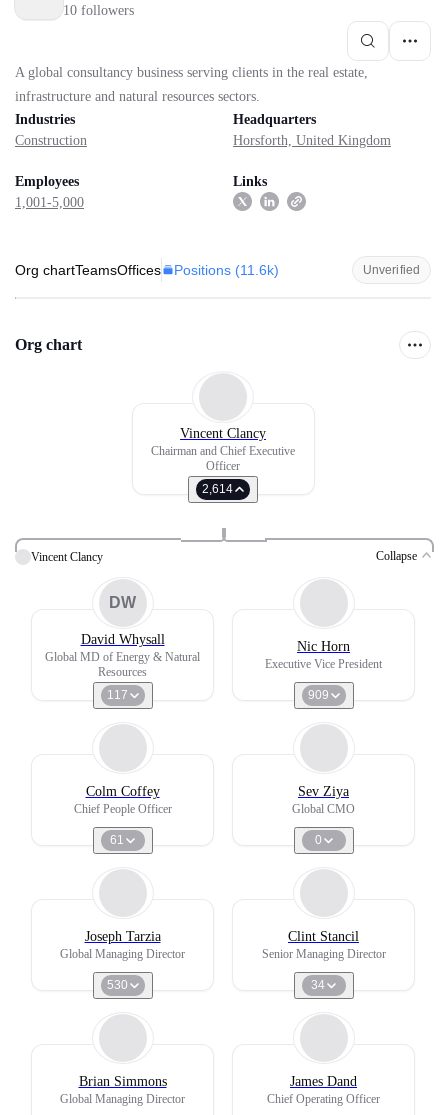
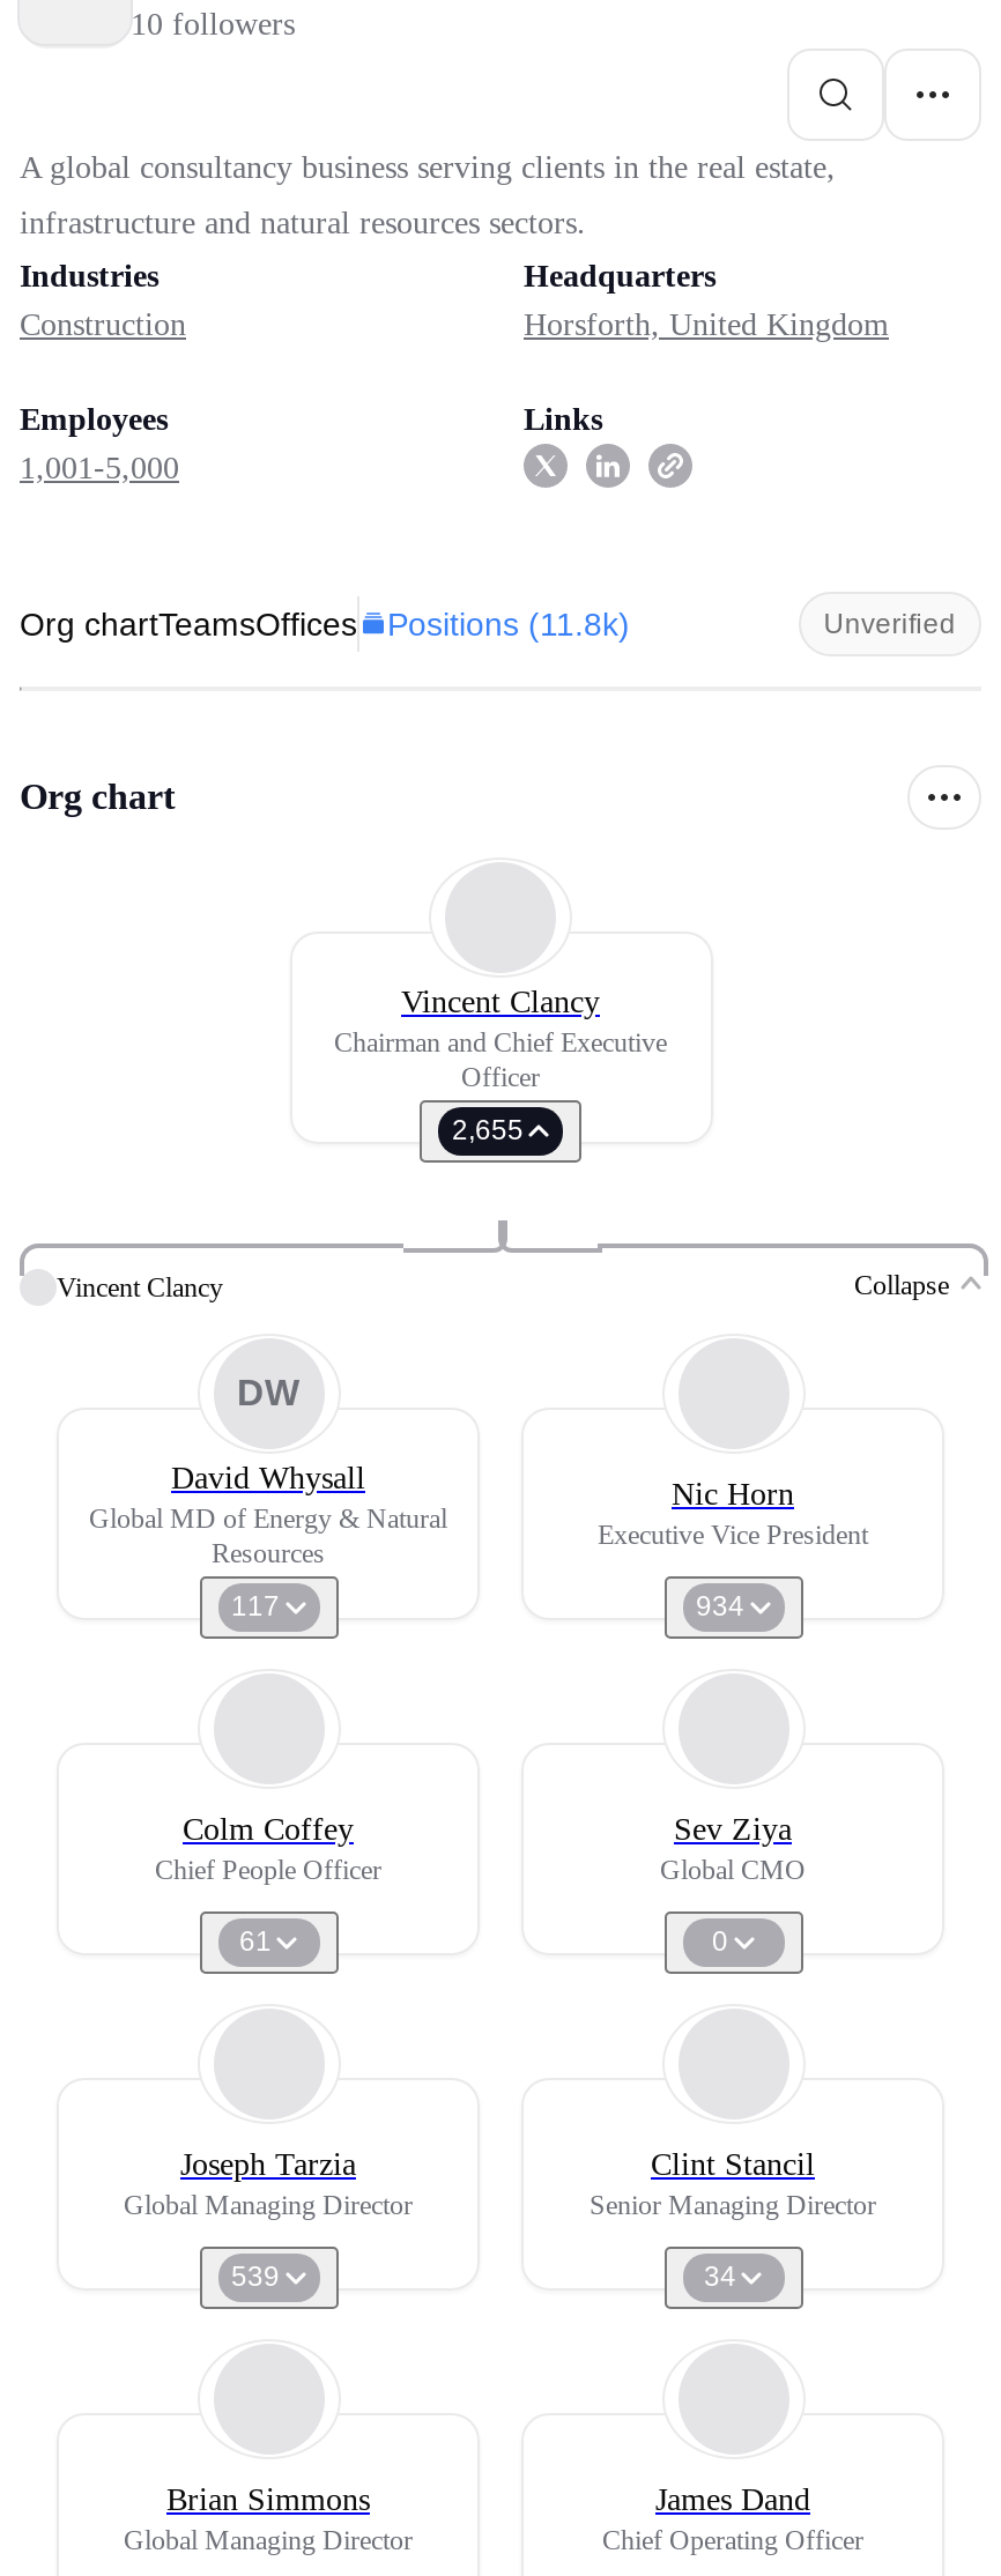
[15,262,279,278] Org chartTeamsOffices Positions (11.6k) -> [20,605,630,643] Org chartTeamsOffices Positions (11.8k)
[202,482,233,496] 2,614 -> [452,1114,524,1146] 2,655
[307,688,328,702] 909 -> [696,1590,744,1623] 934
[106,978,127,992] 530 -> [231,2261,280,2293] 539

